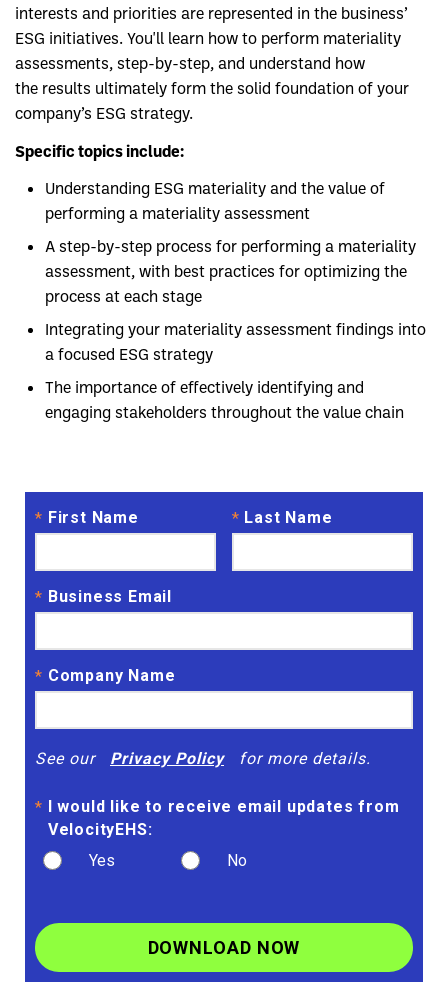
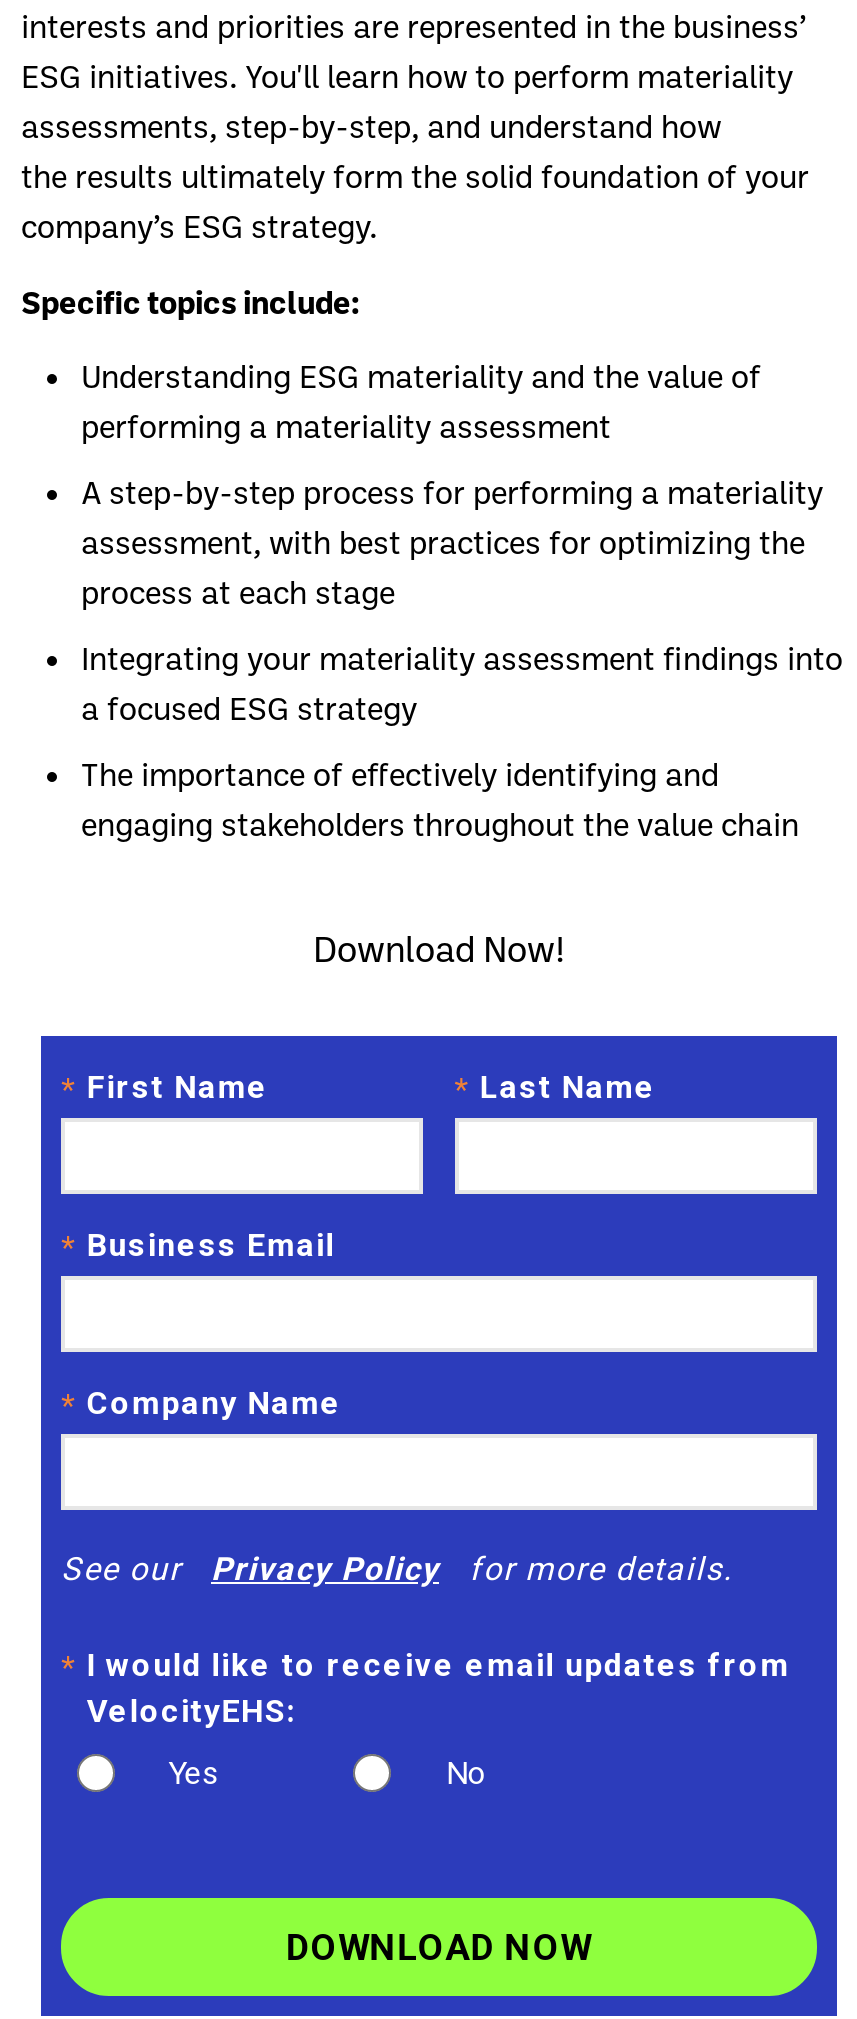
none -> [313,926,565,970] Download Now!

